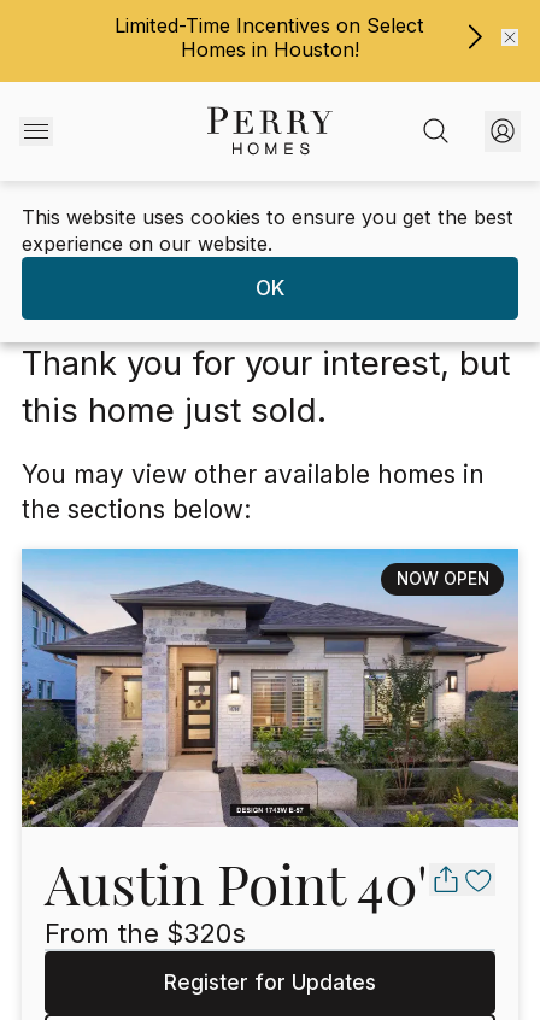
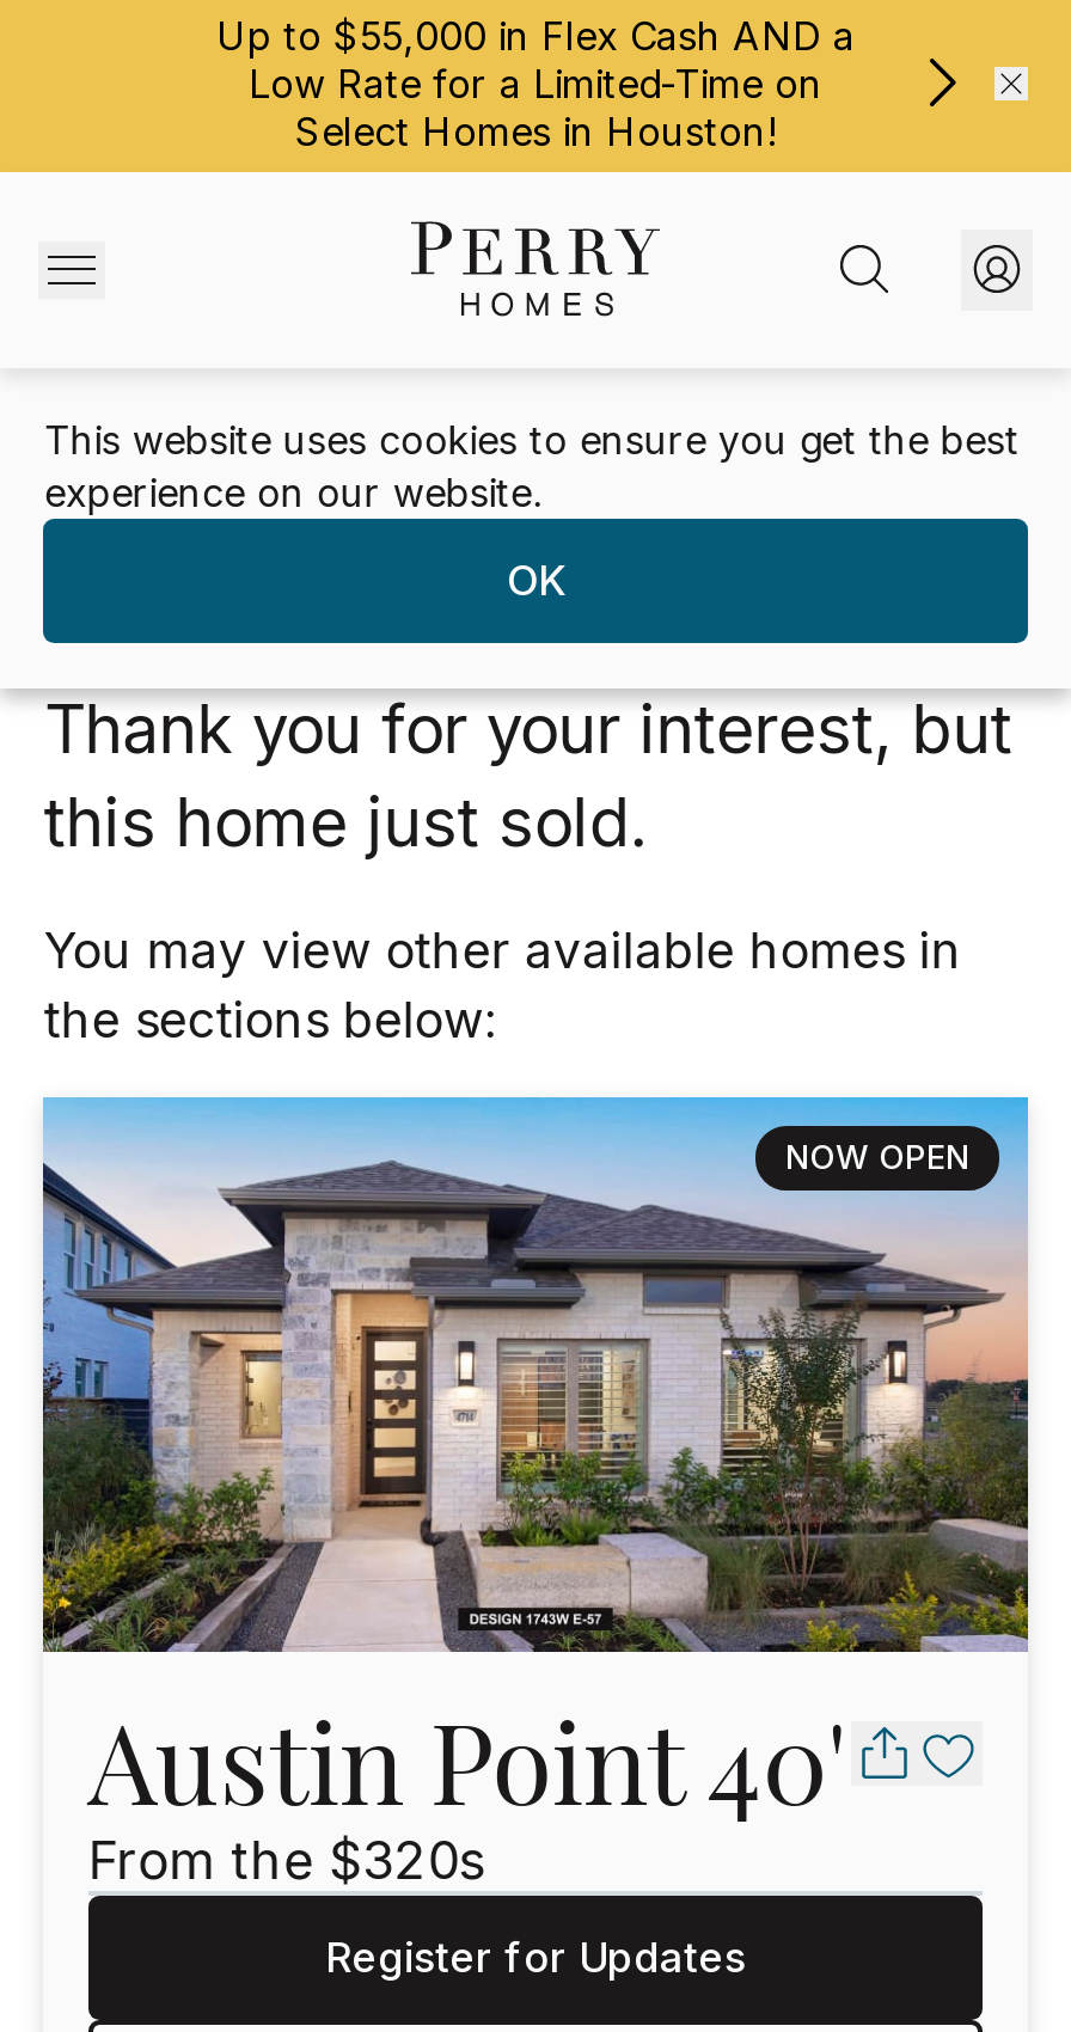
[115,13,425,61] Limited-Time Incentives on Select | Homes in Houston! -> [216,11,855,155] Up to $55,000 in Flex Cash AND a | Low Rate for a Limited-Time on | Select Homes in Houston!

